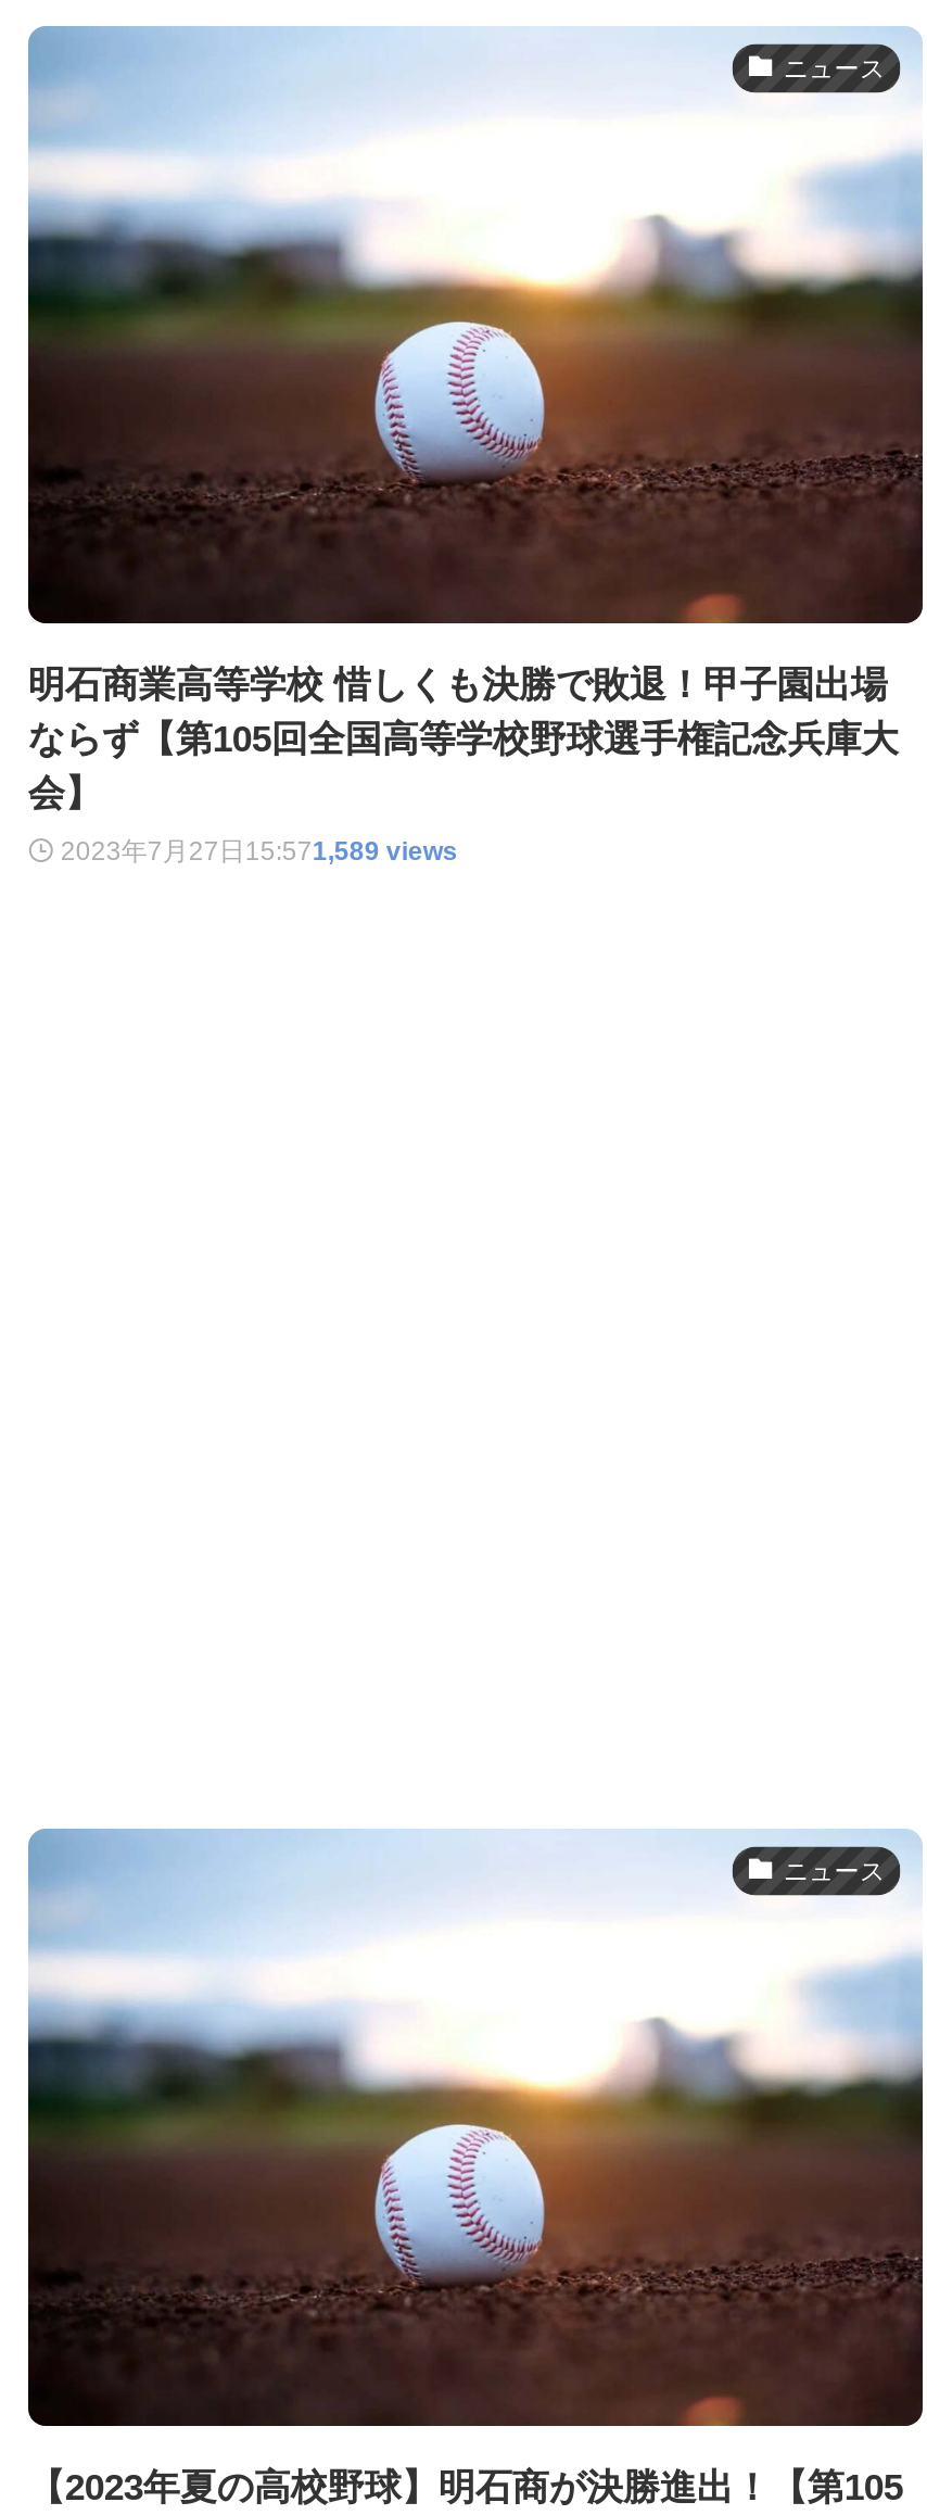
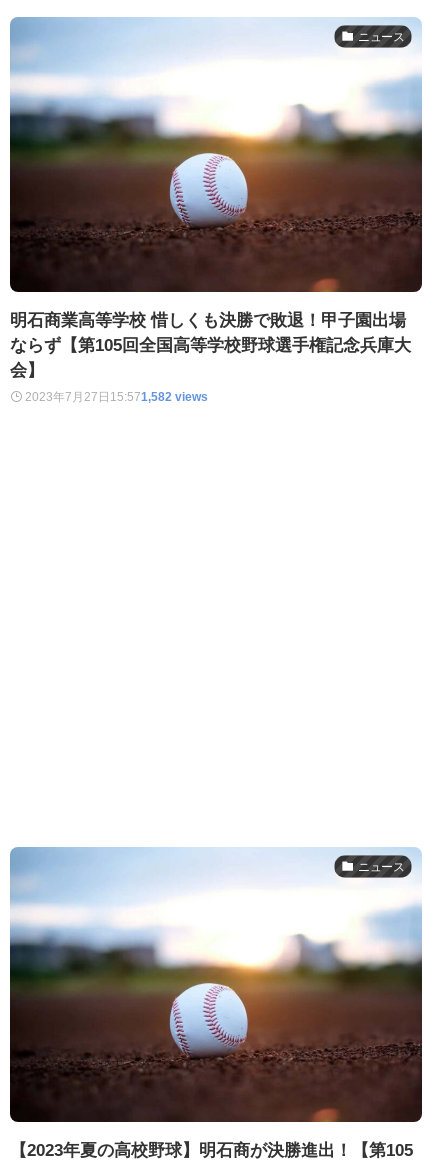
[61,836,458,866] 2023年7月27日15:571,589 views -> [25,390,208,404] 2023年7月27日15:571,582 views

